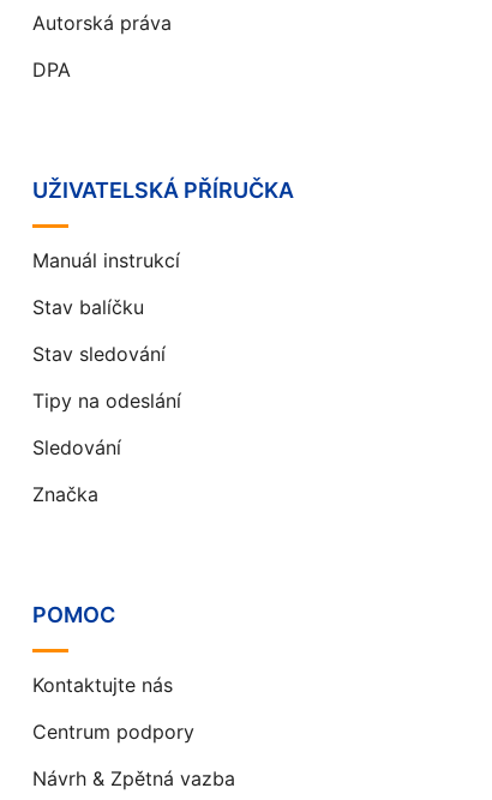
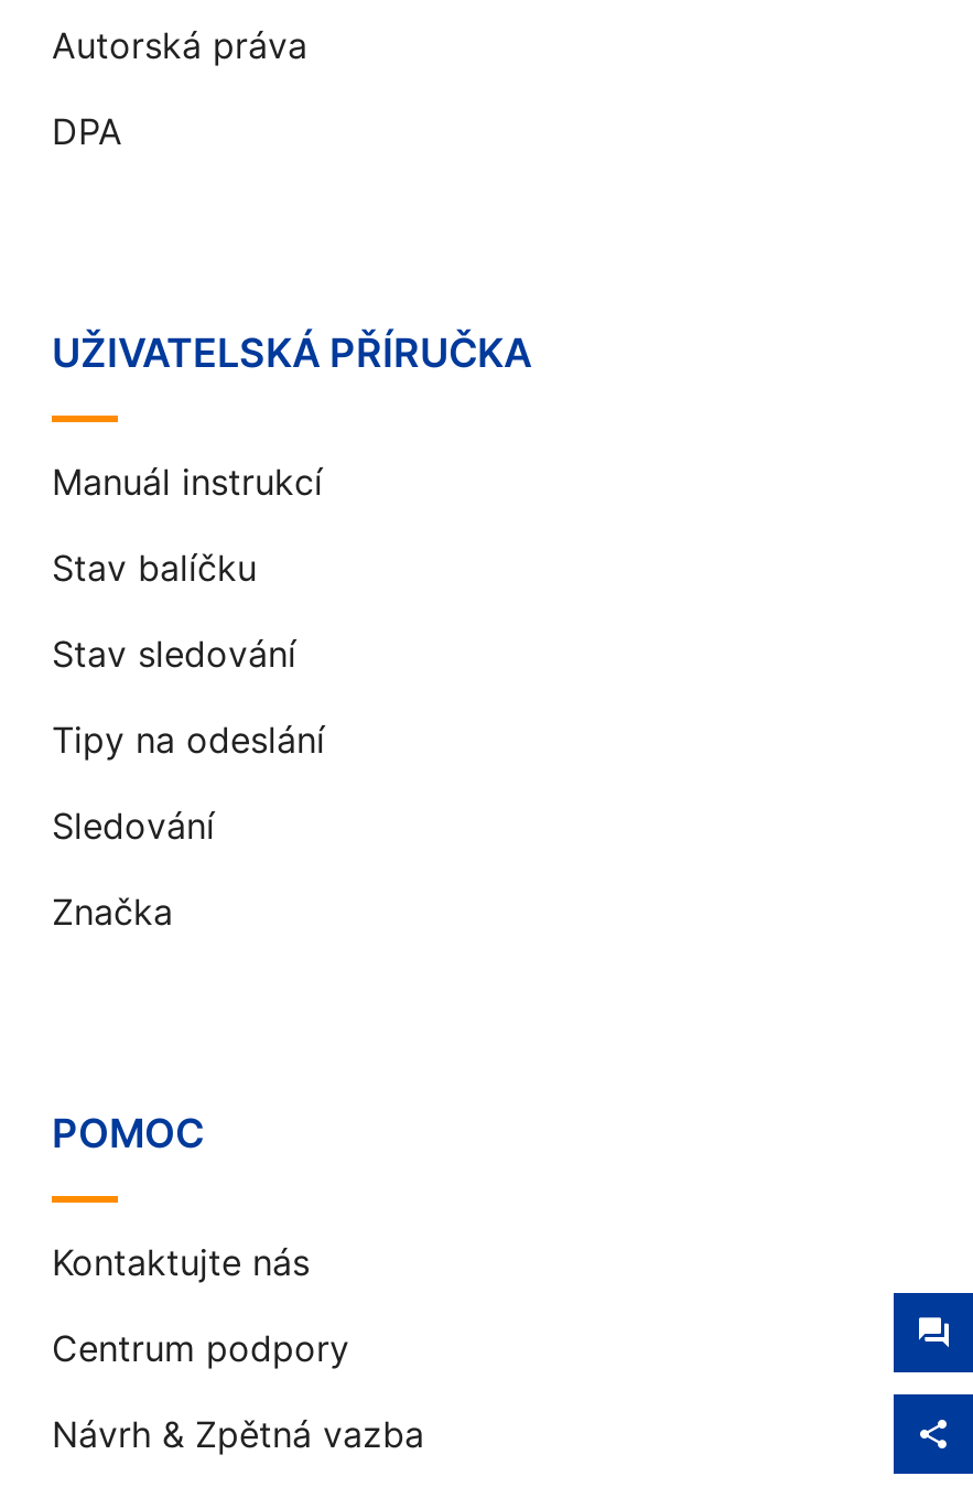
none -> [891,1291,966,1375] [image]
none -> [891,1392,966,1476] [image]

